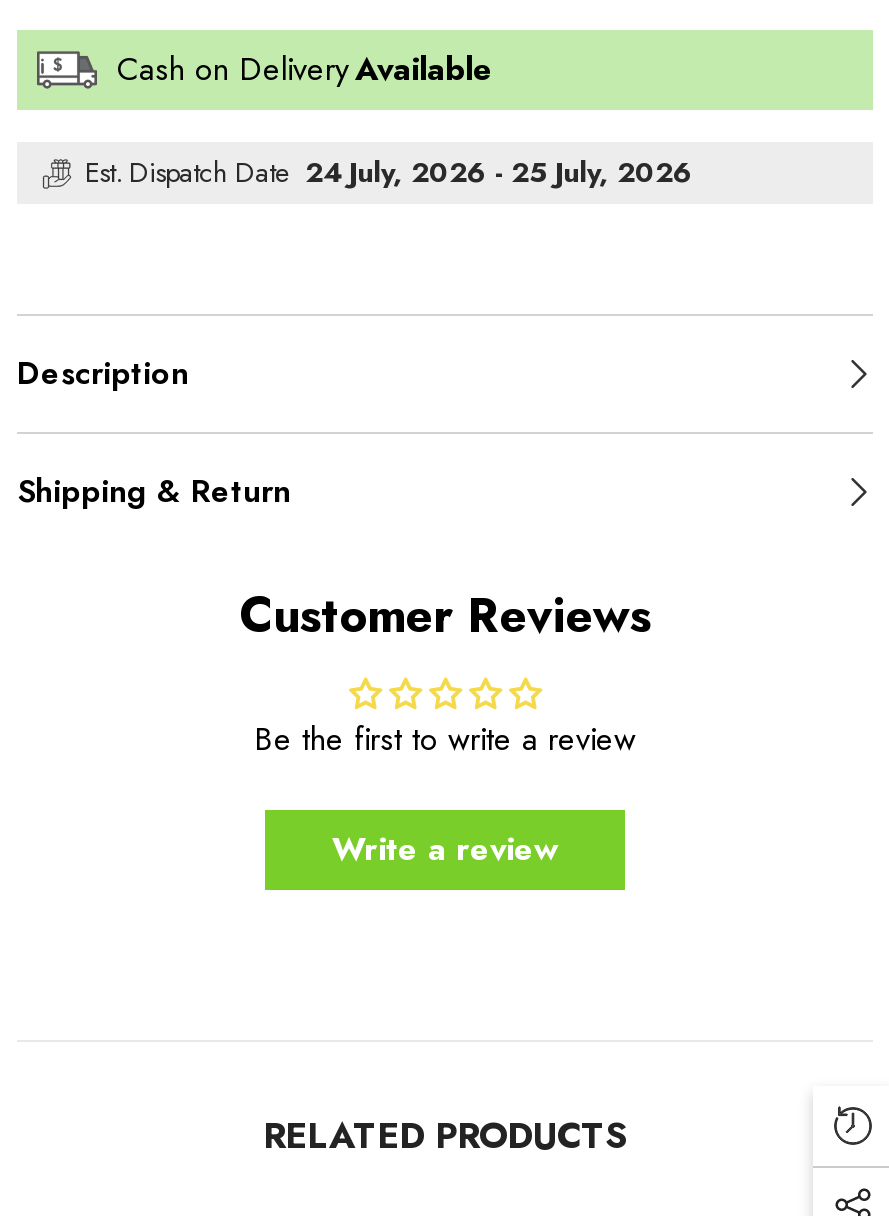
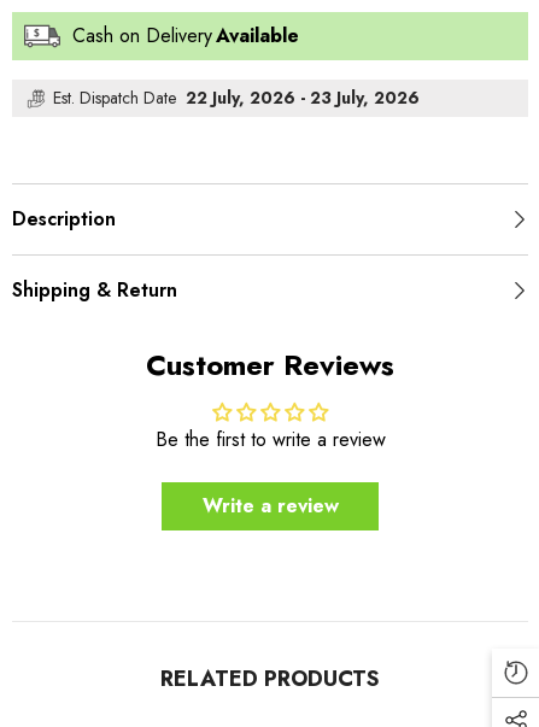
[77,152,693,192] Est. Dispatch Date 24 July, 2026 - 25 July, 2026 -> [48,86,420,110] Est. Dispatch Date 22 July, 2026 - 23 July, 2026

